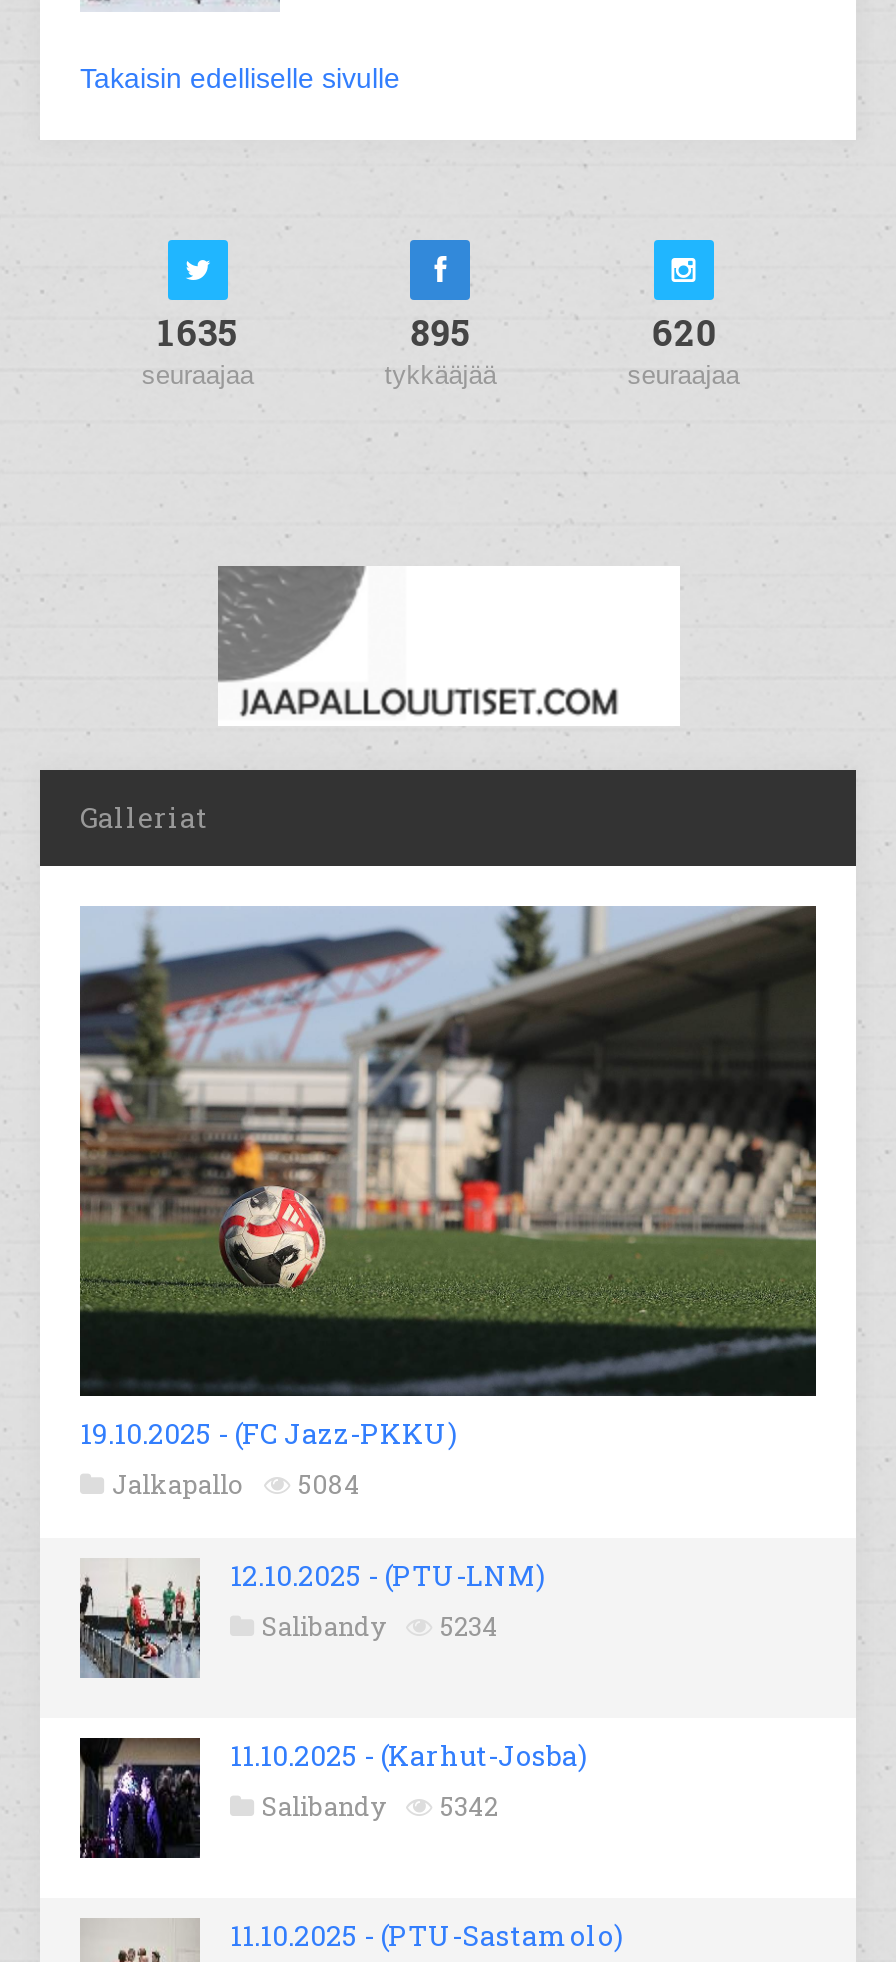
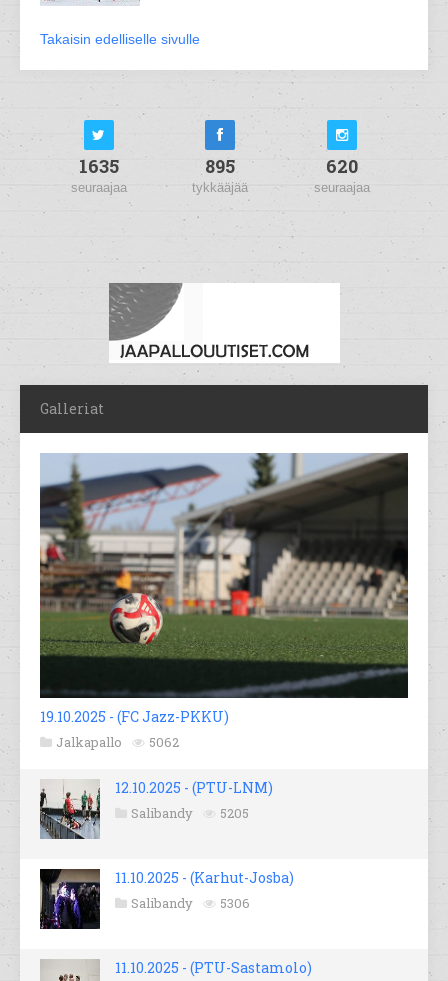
[112,1467,360,1503] Jalkapallo 5084 -> [56,733,179,751] Jalkapallo 5062
[262,1609,498,1645] Salibandy 5234 -> [131,804,249,822] Salibandy 5205
[262,1789,498,1825] Salibandy 5342 -> [131,894,250,912] Salibandy 5306

